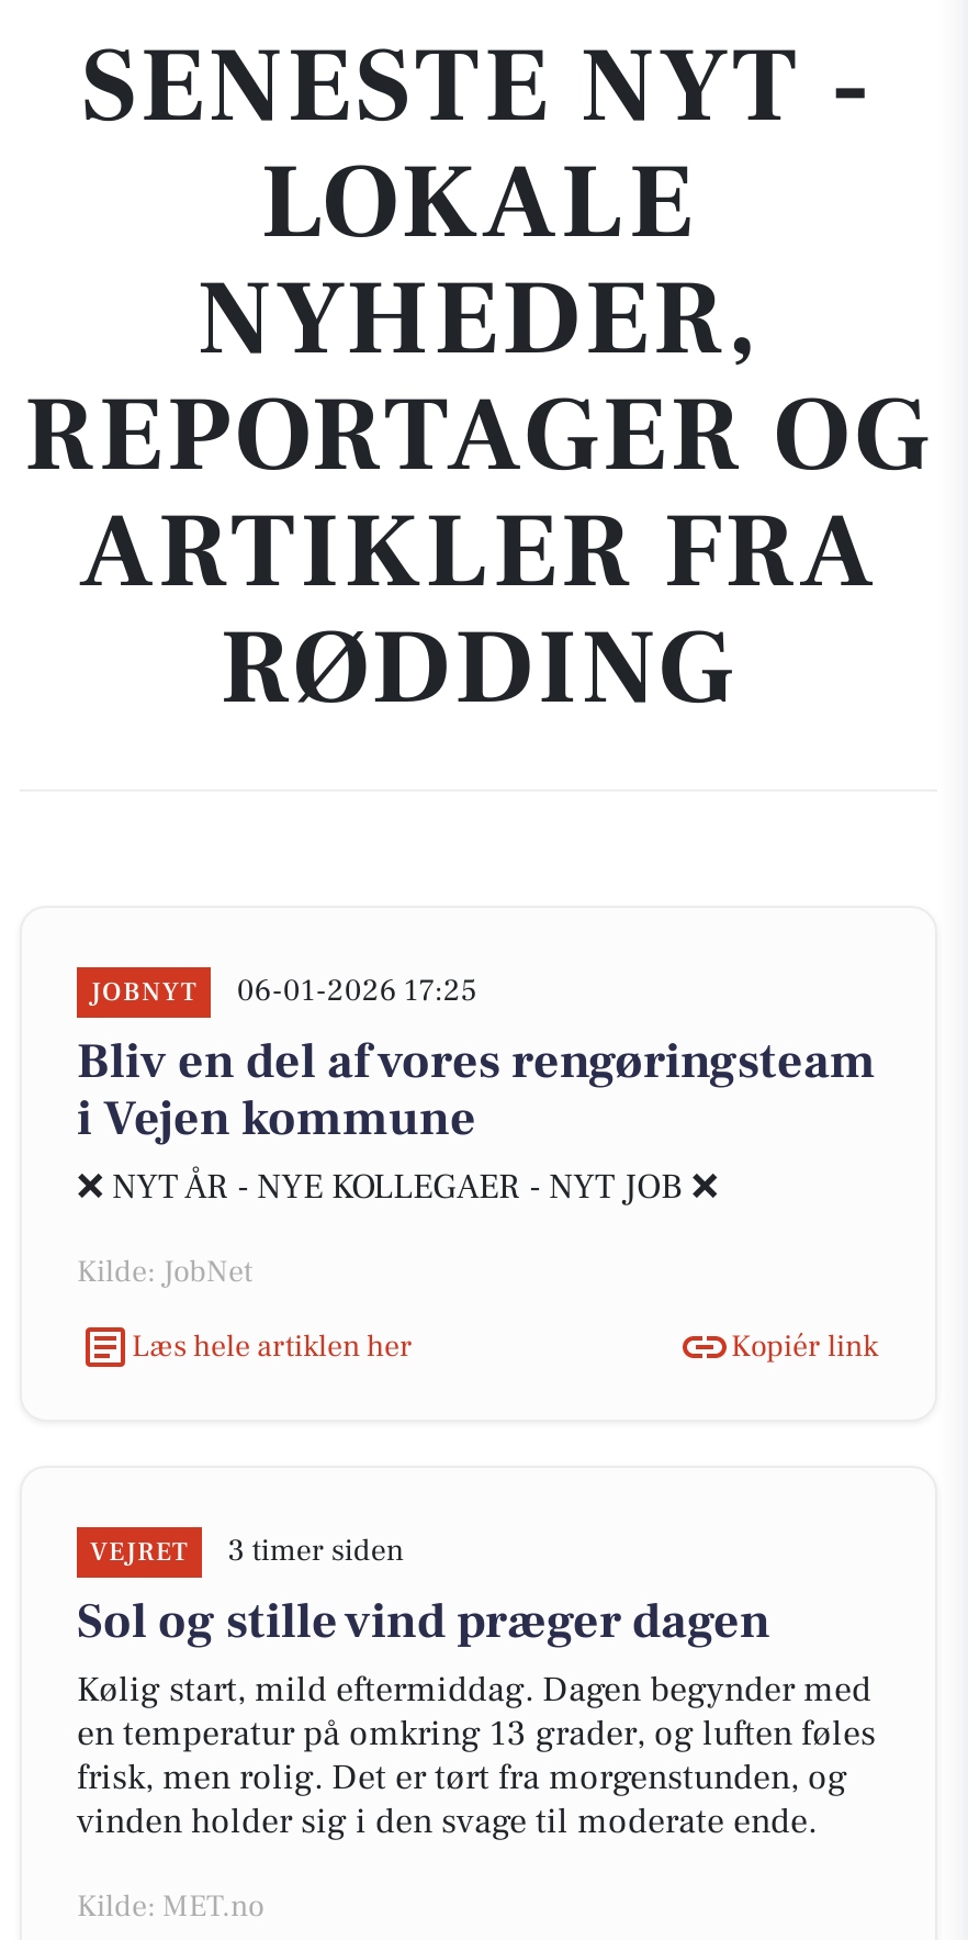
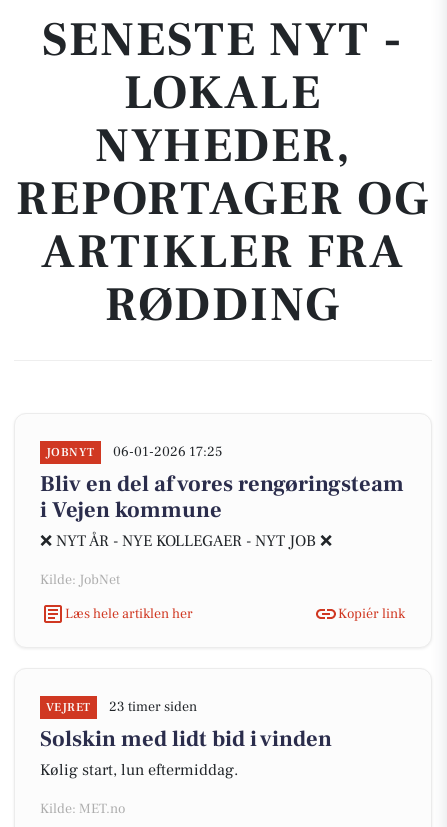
[77,1532,876,1843] 3 timer siden | Sol og stille vind præger dagen | Kølig start, mild eftermiddag. Dagen begynder med | en temperatur på omkring 13 grader, og luften føles | frisk, men rolig. Det er tørt fra morgenstunden, og | vinden holder sig i den svage til moderate ende. -> [40,698,332,780] 23 timer siden | Solskin med lidt bid i vinden | Kølig start, lun eftermiddag.

